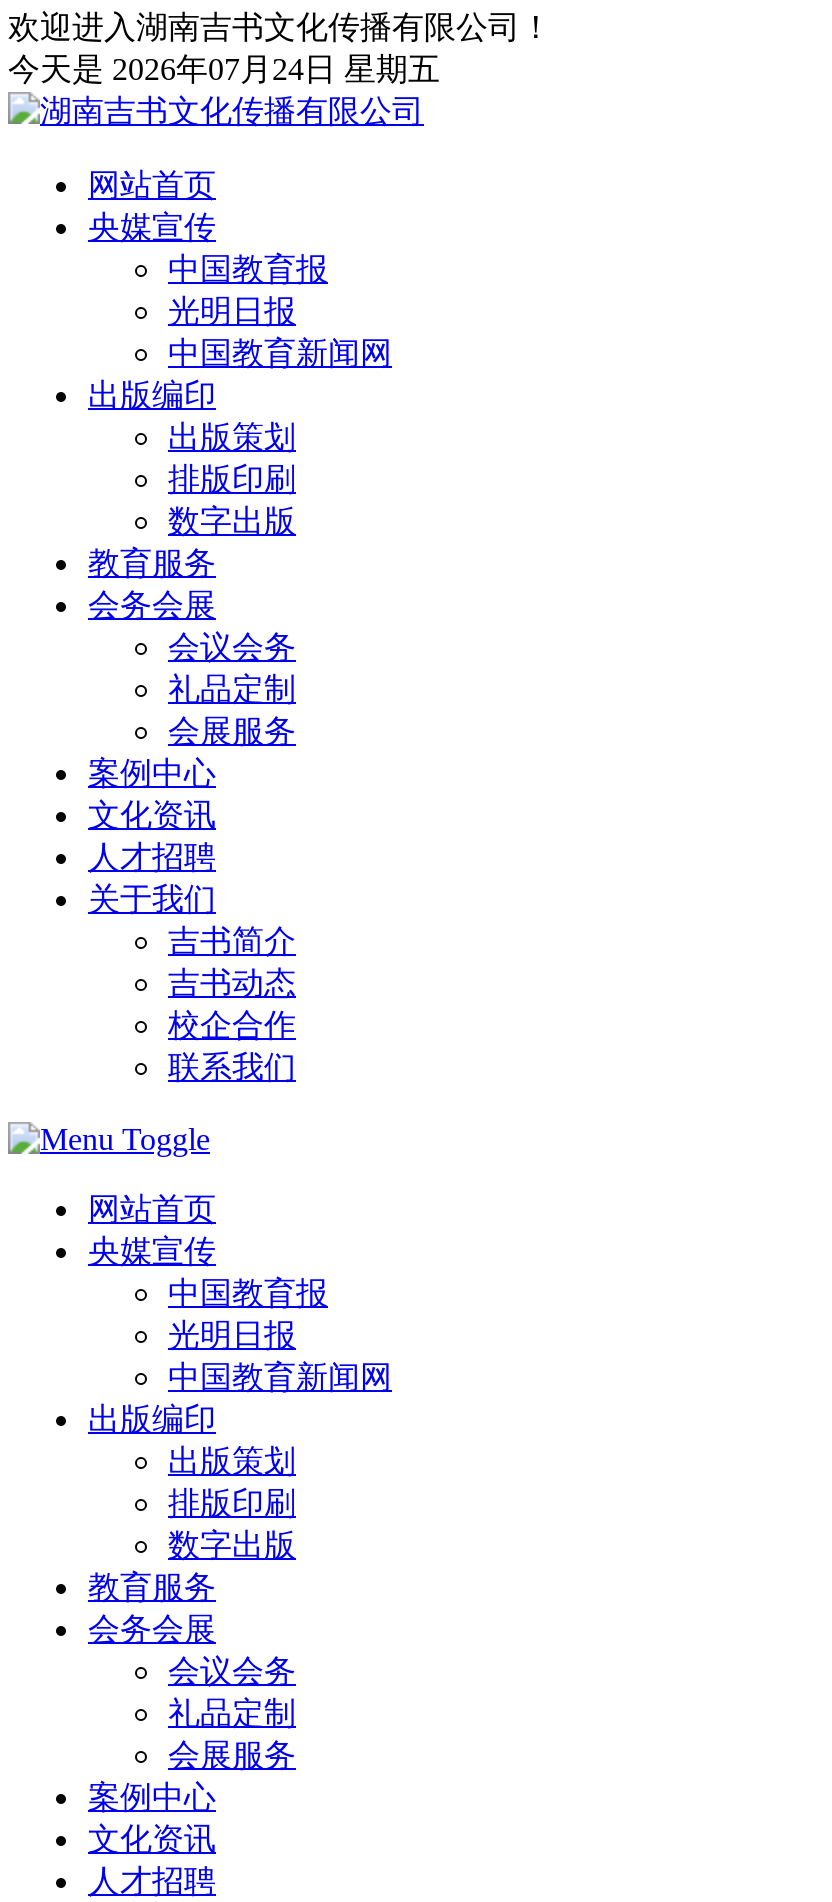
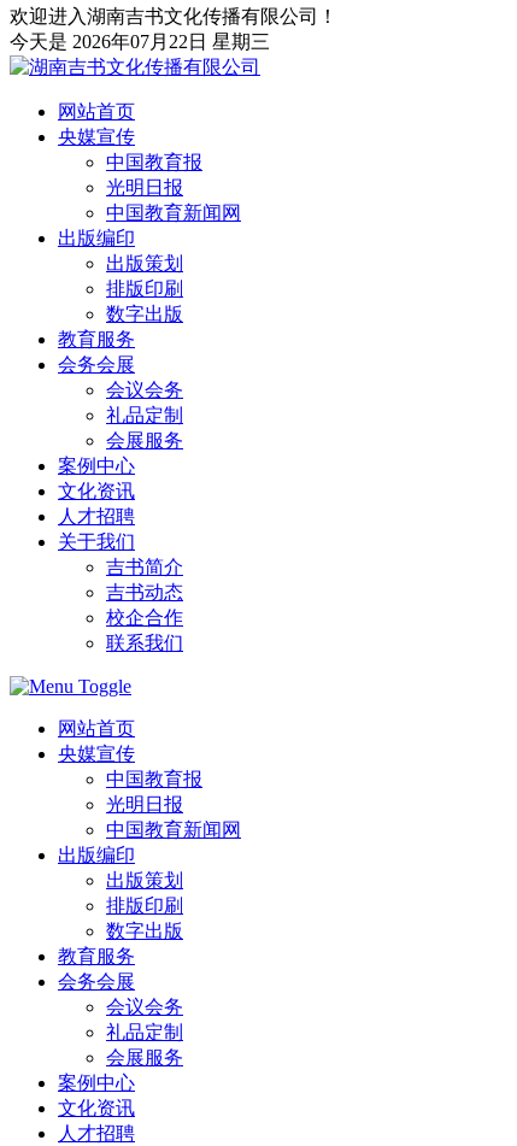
[8,52,440,86] 今天是 2026年07月24日 星期五 -> [10,31,270,52] 今天是 2026年07月22日 星期三

